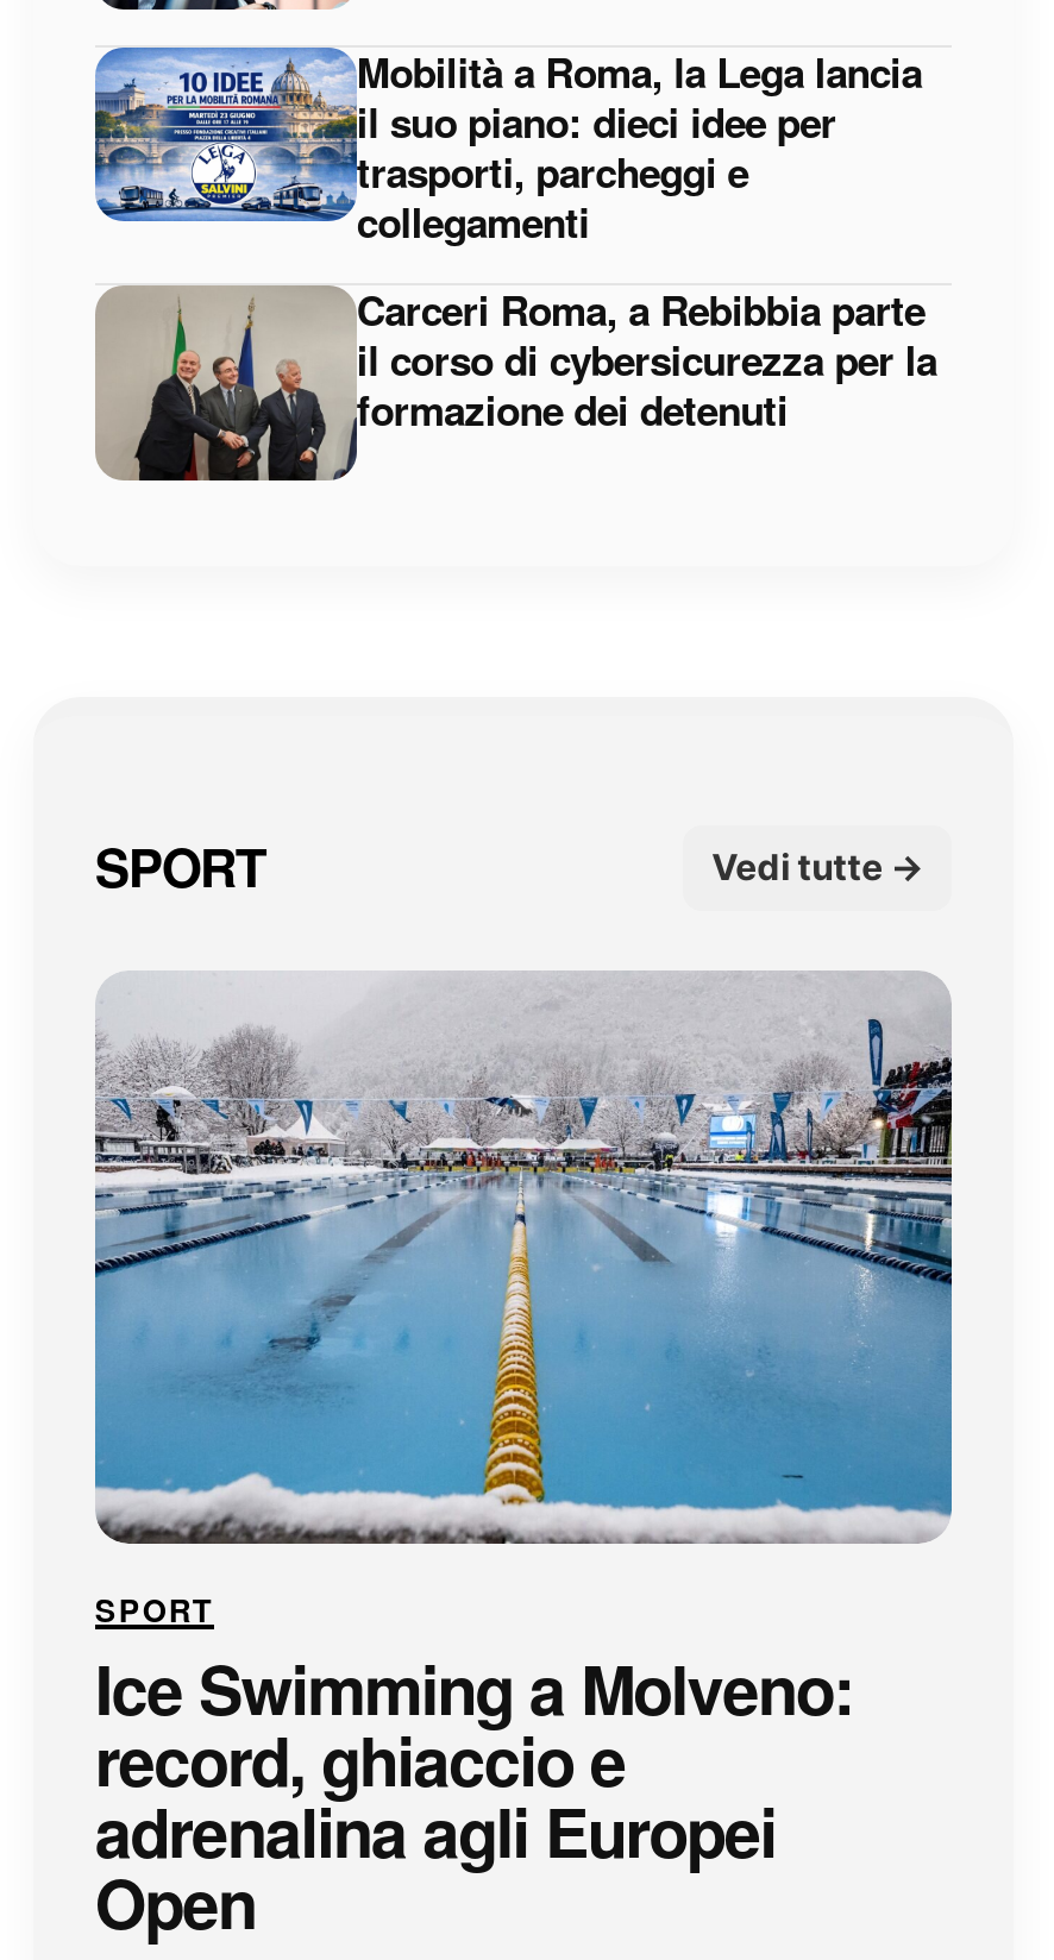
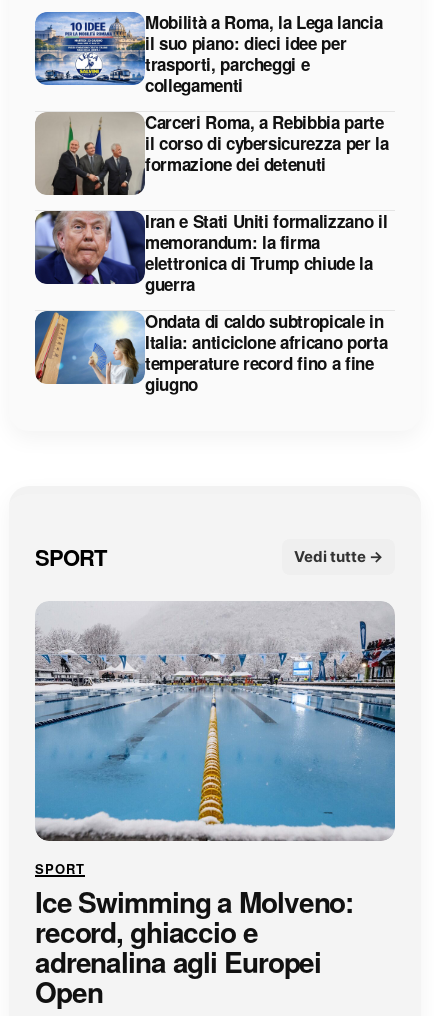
none -> [34,209,387,396] [image] | Iran e Stati Uniti formalizzano il | memorandum: la firma | elettronica di Trump chiude la | guerra | Ondata di caldo subtropicale in | Italia: anticiclone africano porta | temperature record fino a fine | giugno
none -> [34,310,130,385] [image]

